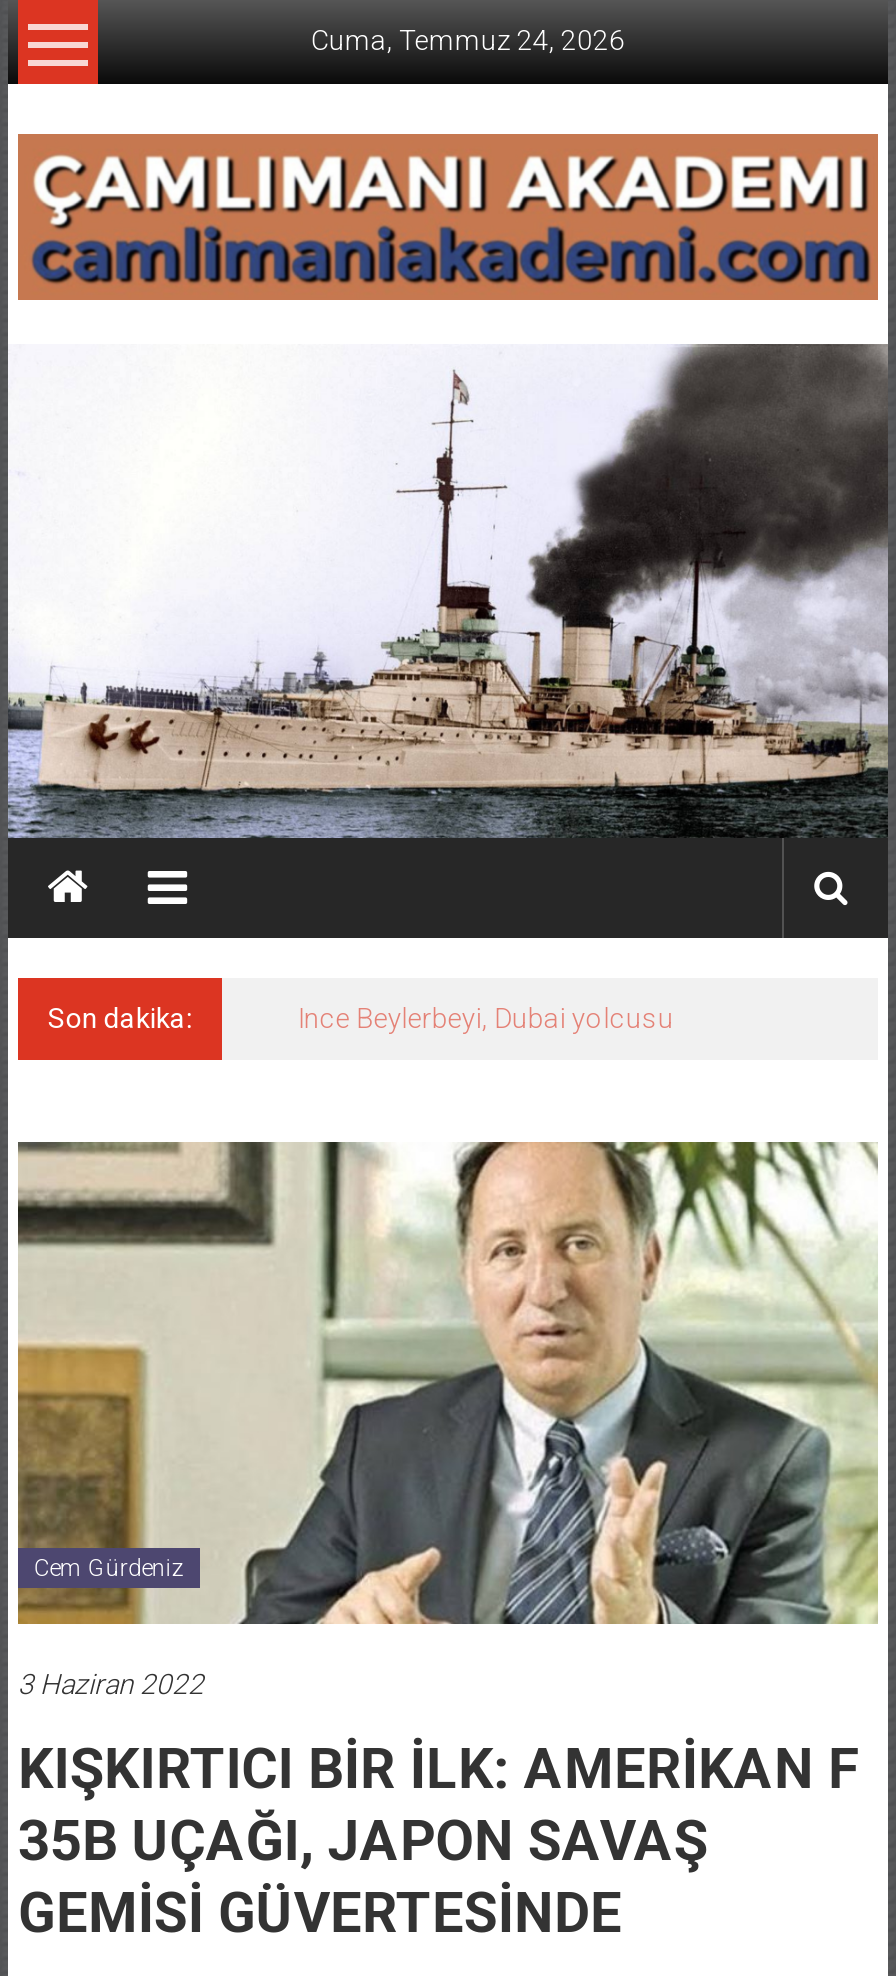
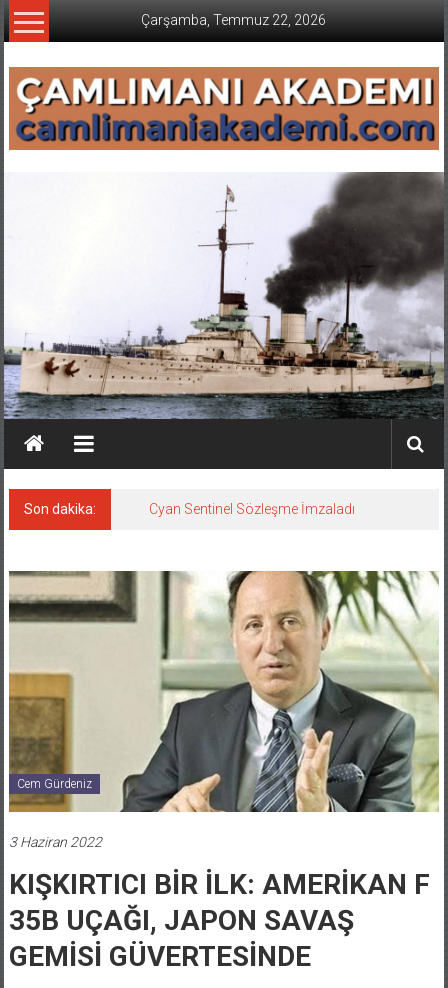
[311,24,625,56] Cuma, Temmuz 24, 2026 -> [141,12,326,28] Çarşamba, Temmuz 22, 2026
[298,1002,674,1034] Ince Beylerbeyi, Dubai yolcusu -> [149,501,355,517] Cyan Sentinel Sözleşme İmzaladı

